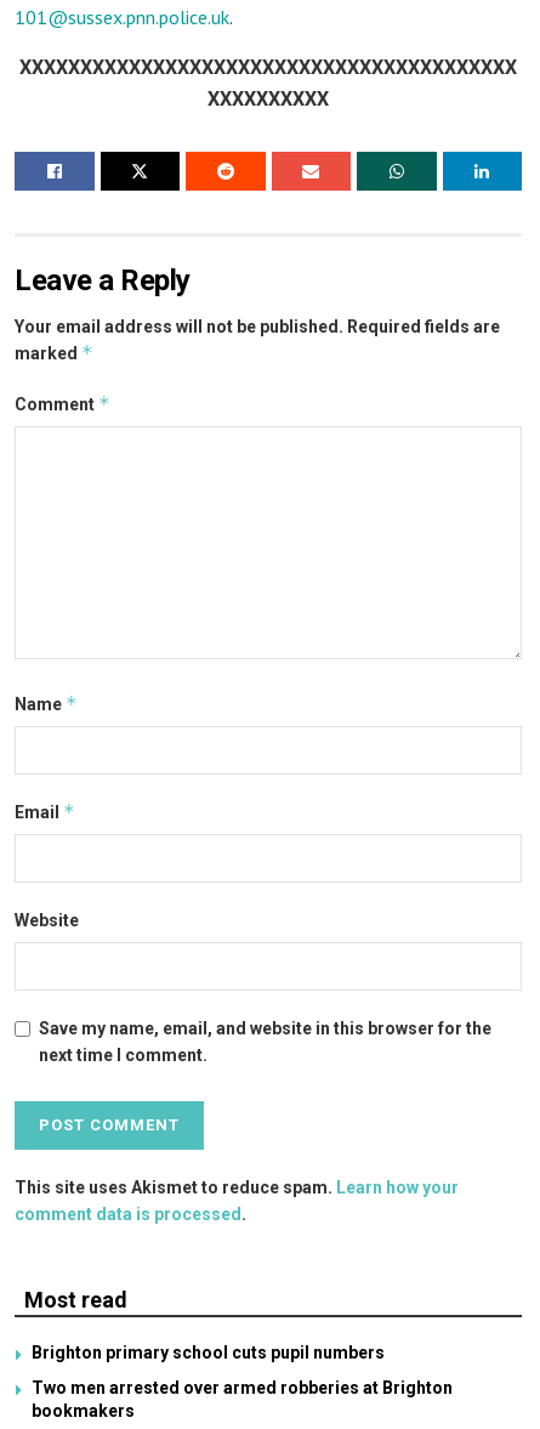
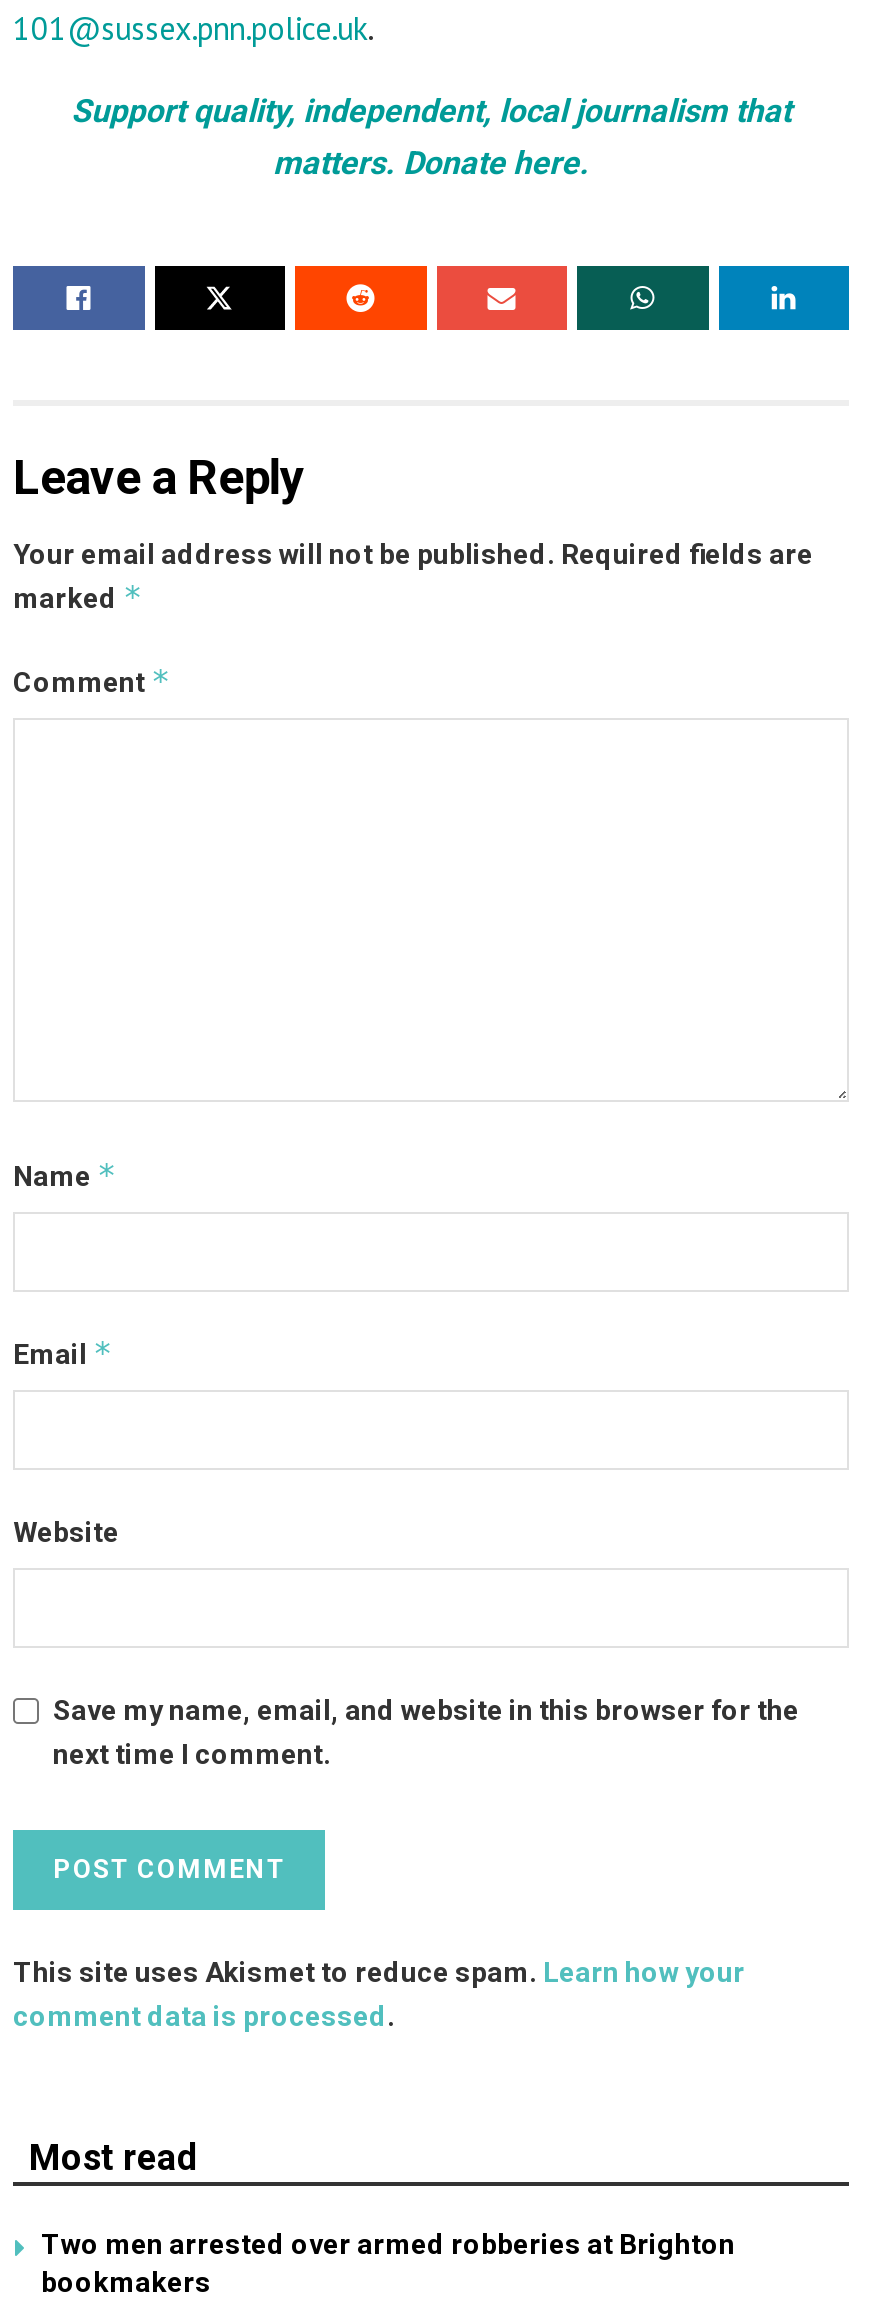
[19,56,517,110] XXXXXXXXXXXXXXXXXXXXXXXXXXXXXXXXXXXXXXXXX | XXXXXXXXXX -> [71,92,791,182] Support quality, independent, local journalism that | matters. Donate here.
[32,1343,385,1362] Brighton primary school cuts pupil numbers -> none

